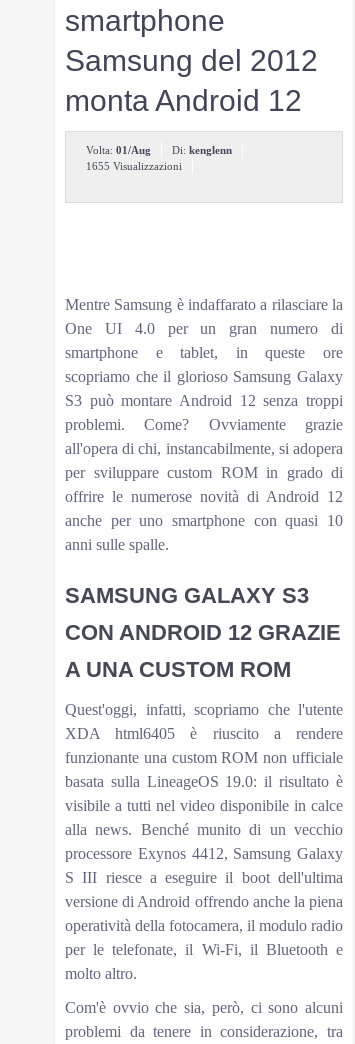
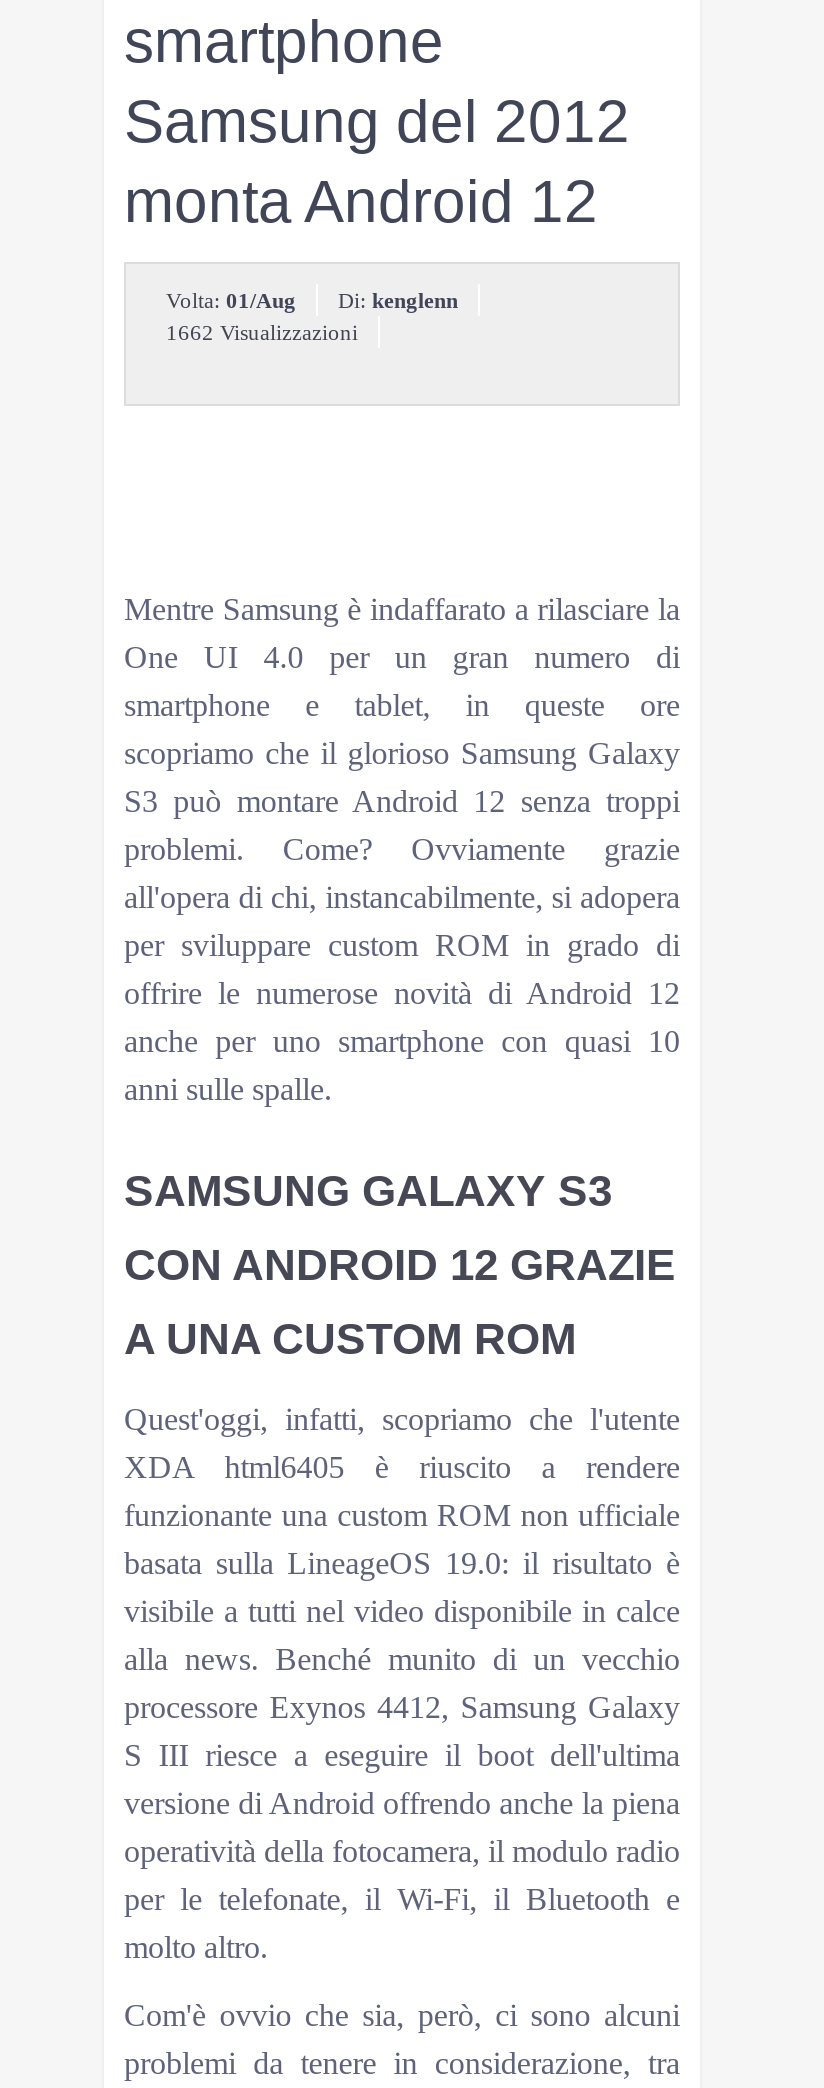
[86,160,182,172] 1655 Visualizzazioni -> [166,320,358,344] 1662 Visualizzazioni

